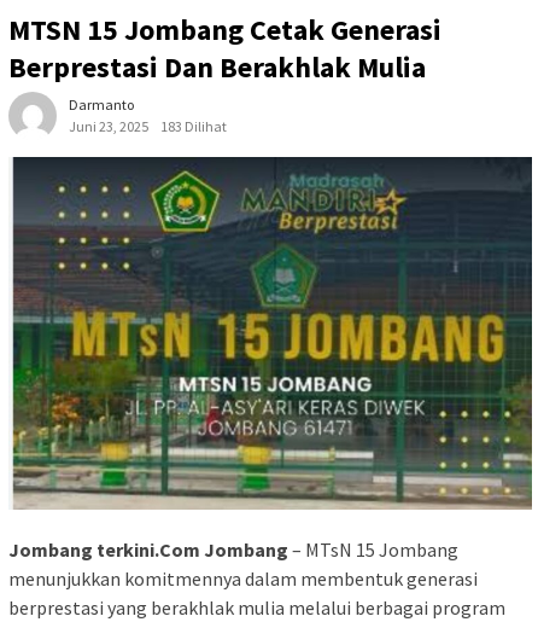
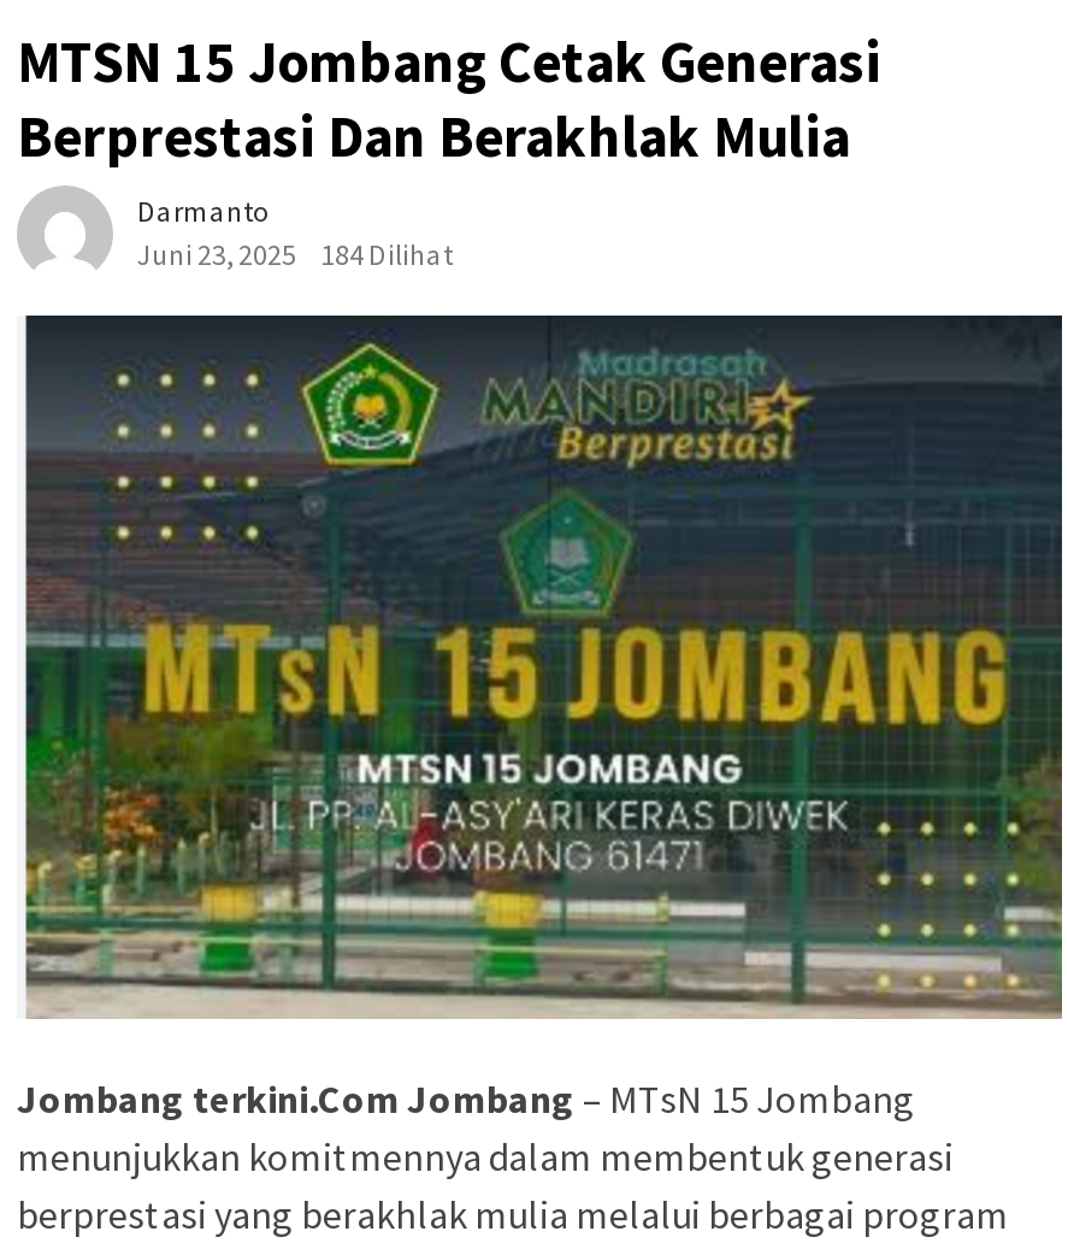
[69,117,227,135] Juni 23, 2025 183 Dilihat -> [137,235,453,271] Juni 23, 2025 184 Dilihat

